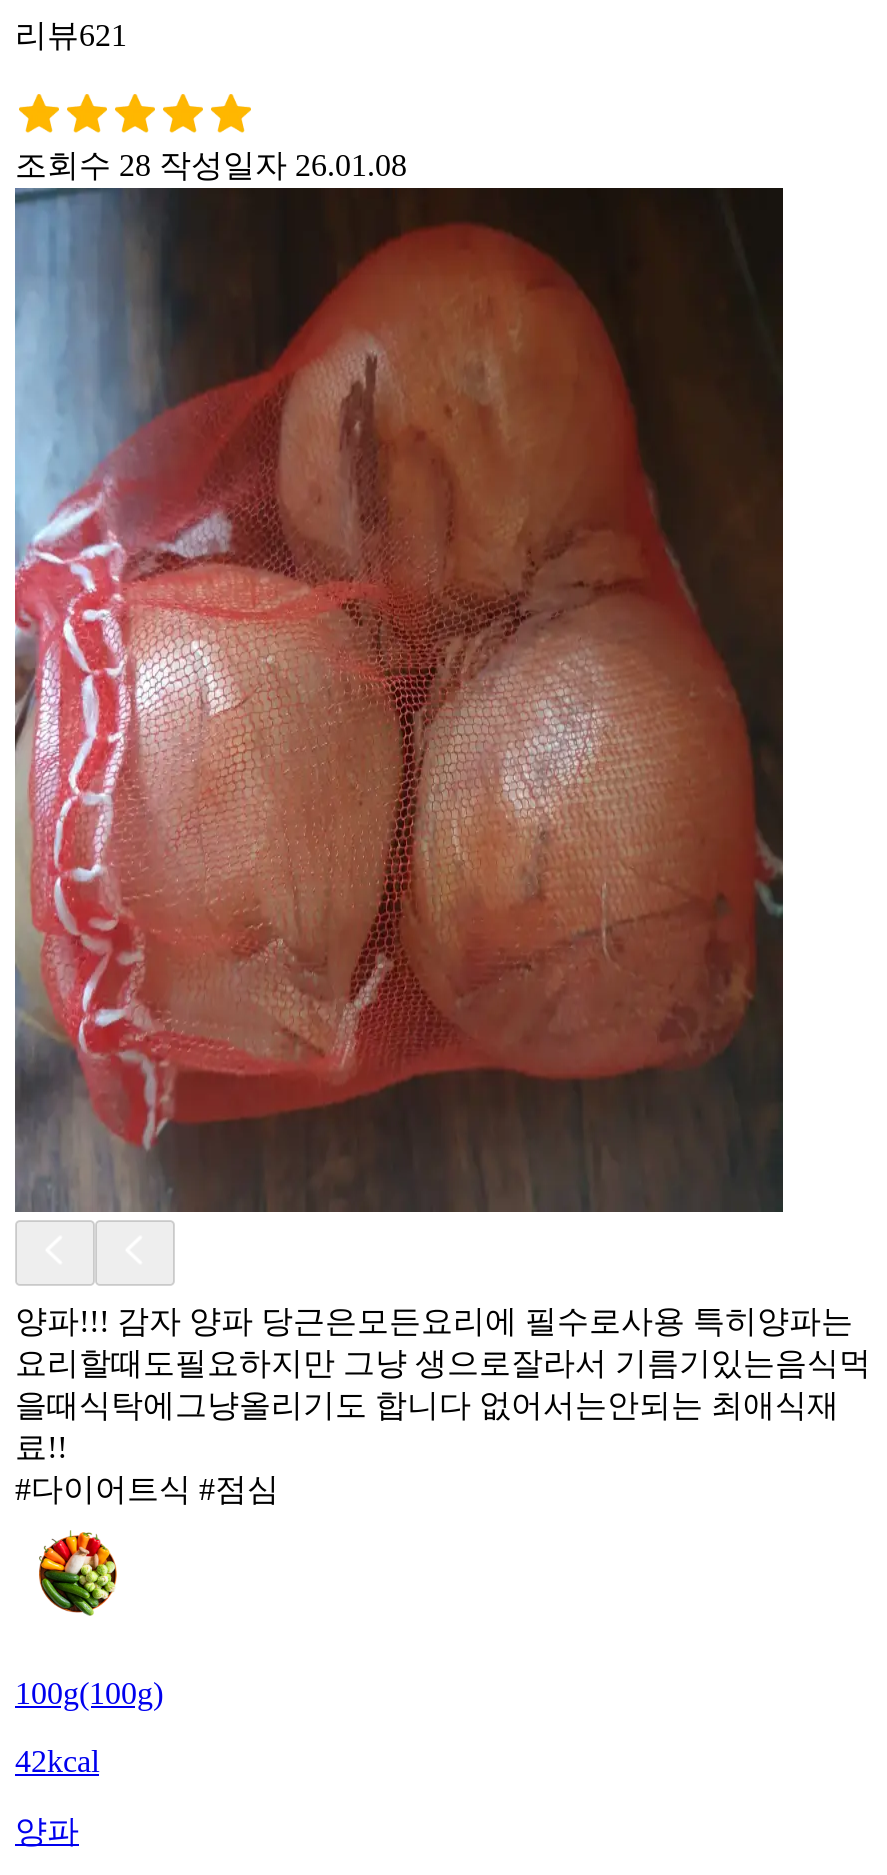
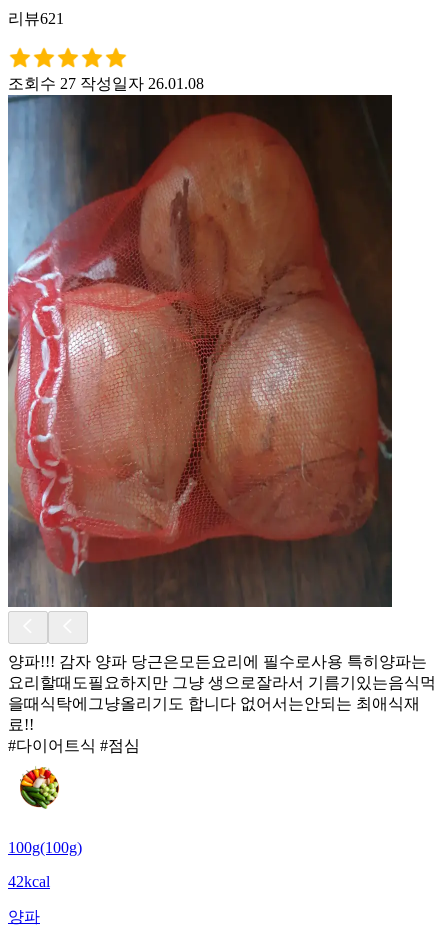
[15,148,407,182] 조회수 28 작성일자 26.01.08 -> [8,75,204,92] 조회수 27 작성일자 26.01.08

